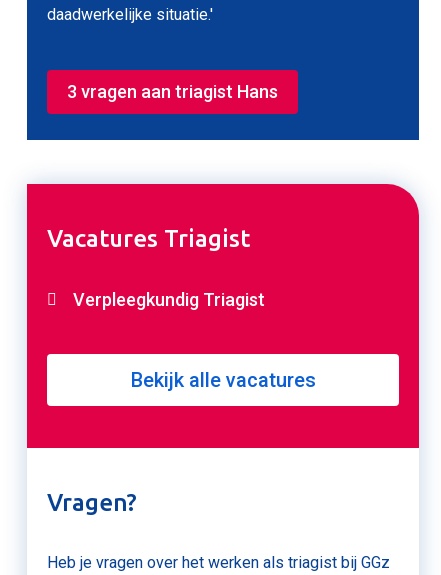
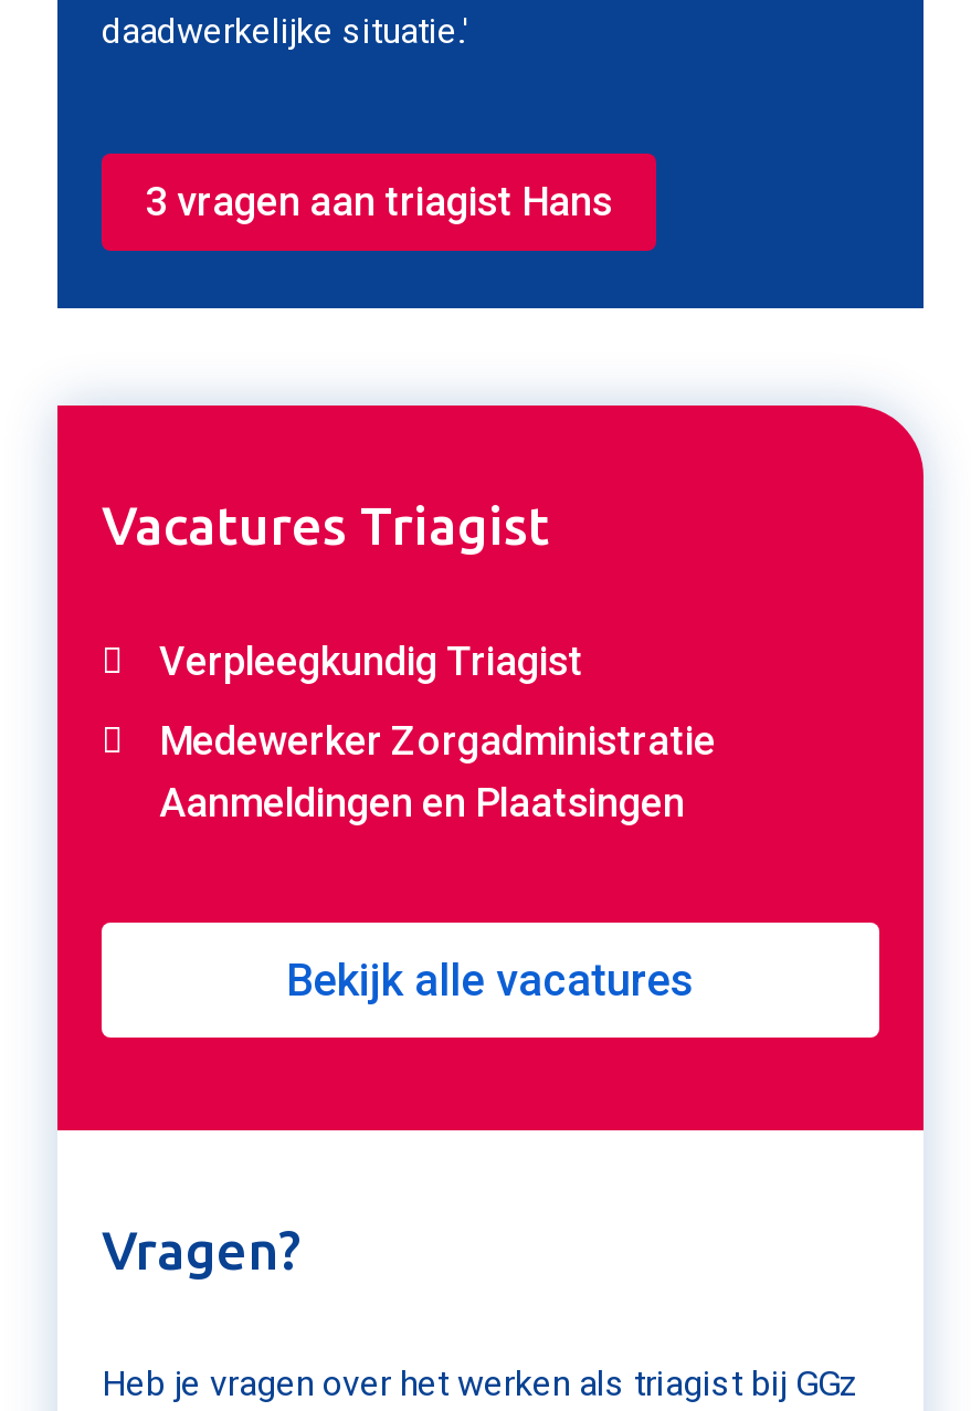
none -> [159,717,716,825] Medewerker Zorgadministratie | Aanmeldingen en Plaatsingen

